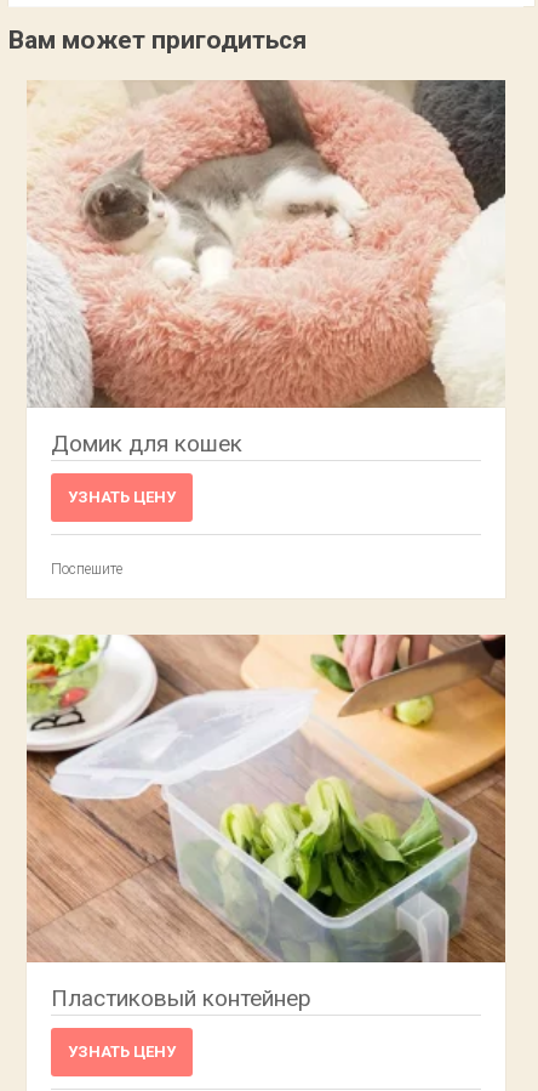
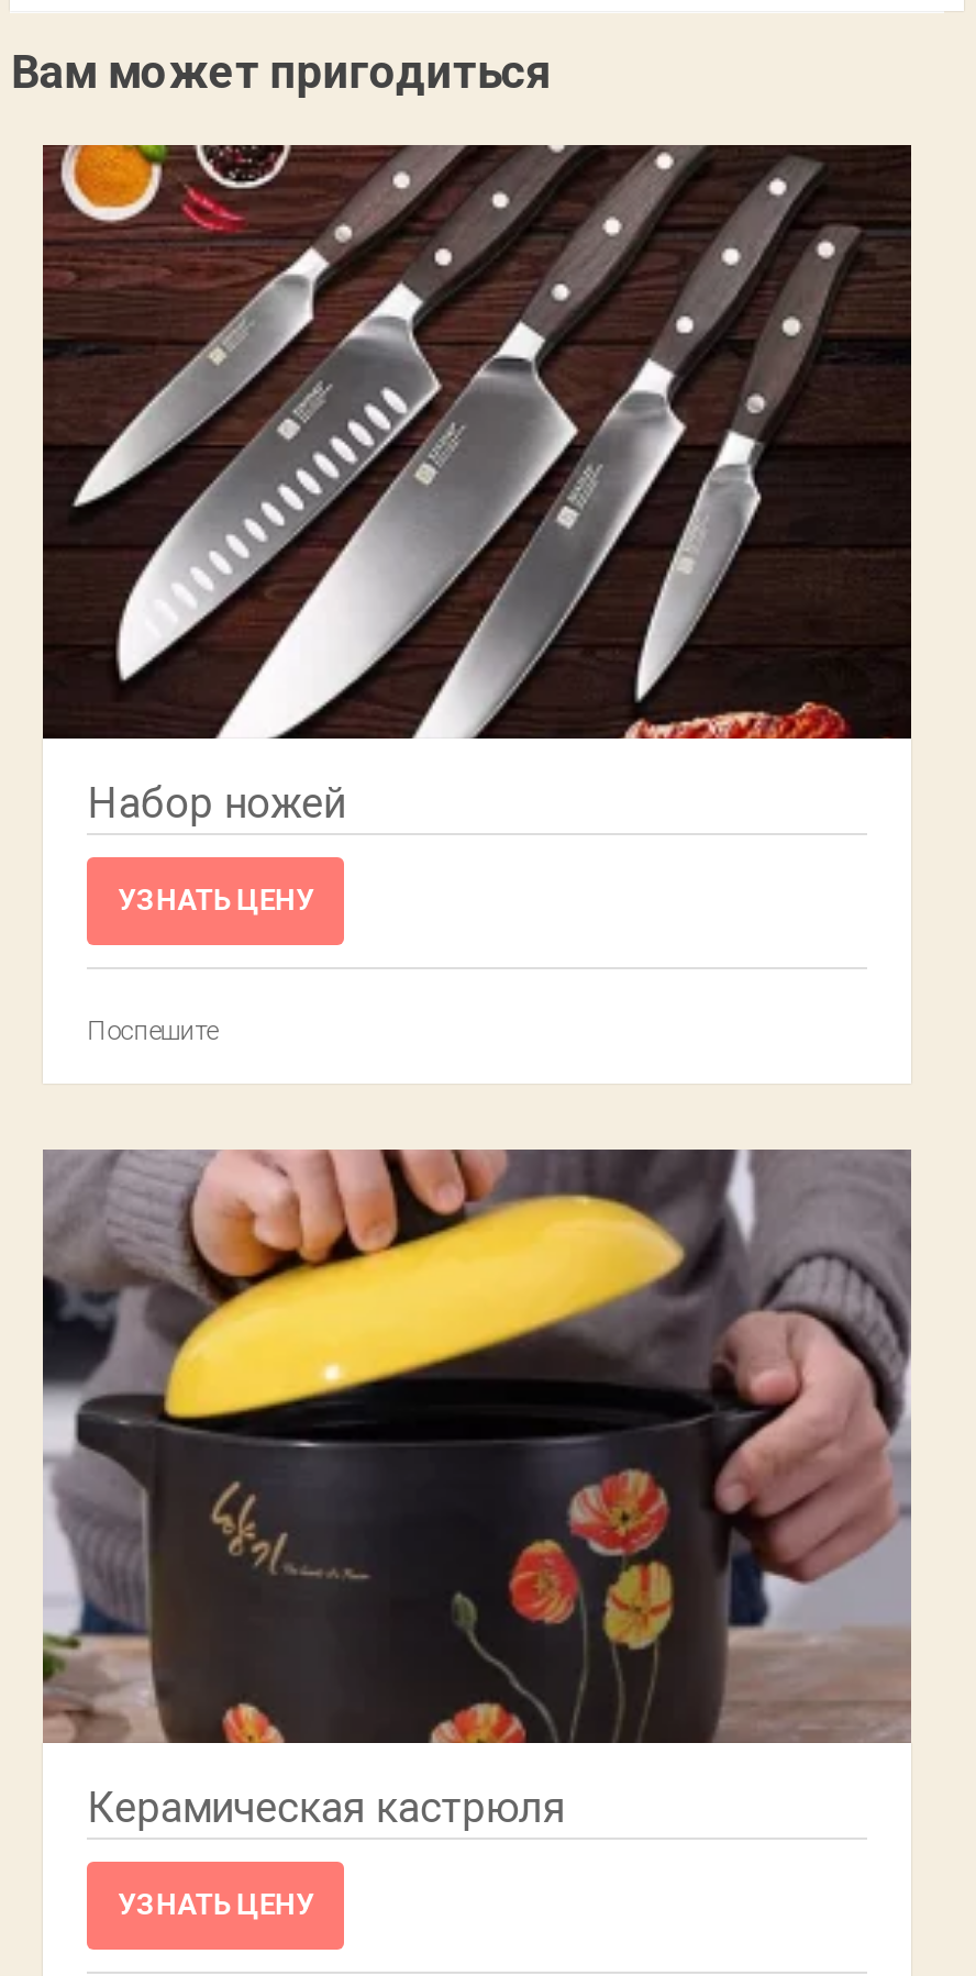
[27,80,506,458] [image] | Домик для кошек -> [41,143,913,830] [image] | Набор ножей
[25,633,506,1013] [image] | Пластиковый контейнер -> [41,1147,913,1834] [image] | Керамическая кастрюля

